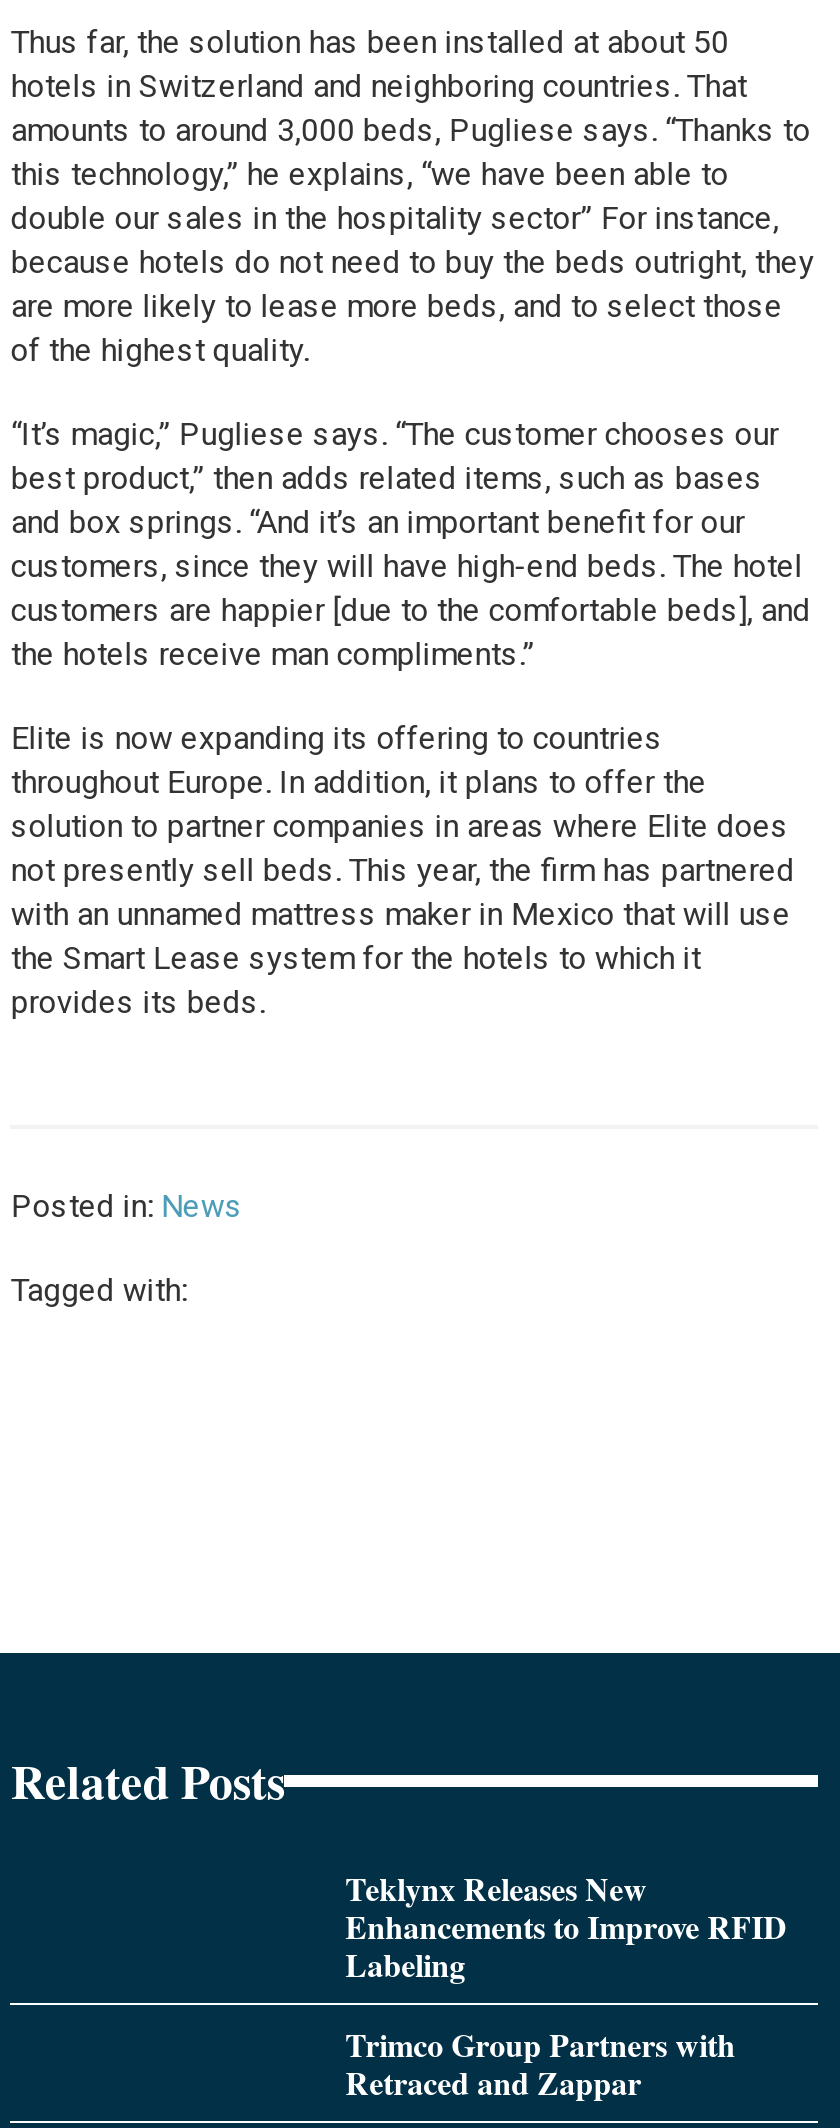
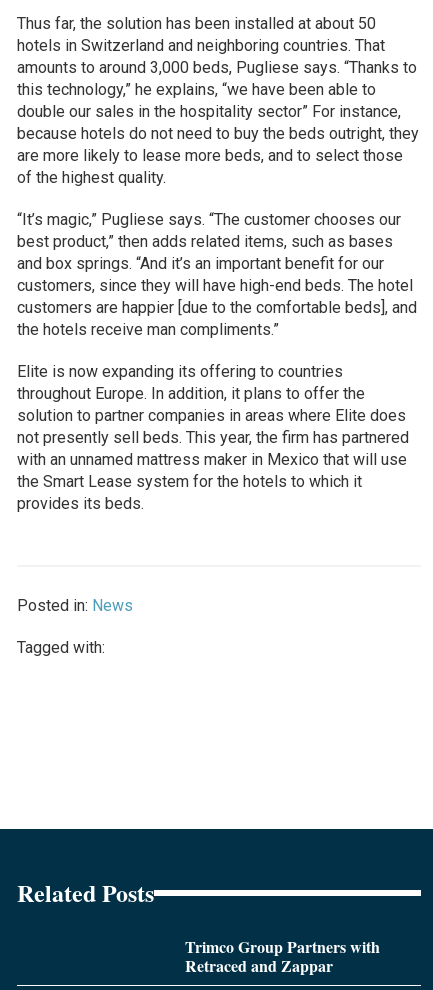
[345,1864,787,1986] Teklynx Releases New | Enhancements to Improve RFID | Labeling -> none

